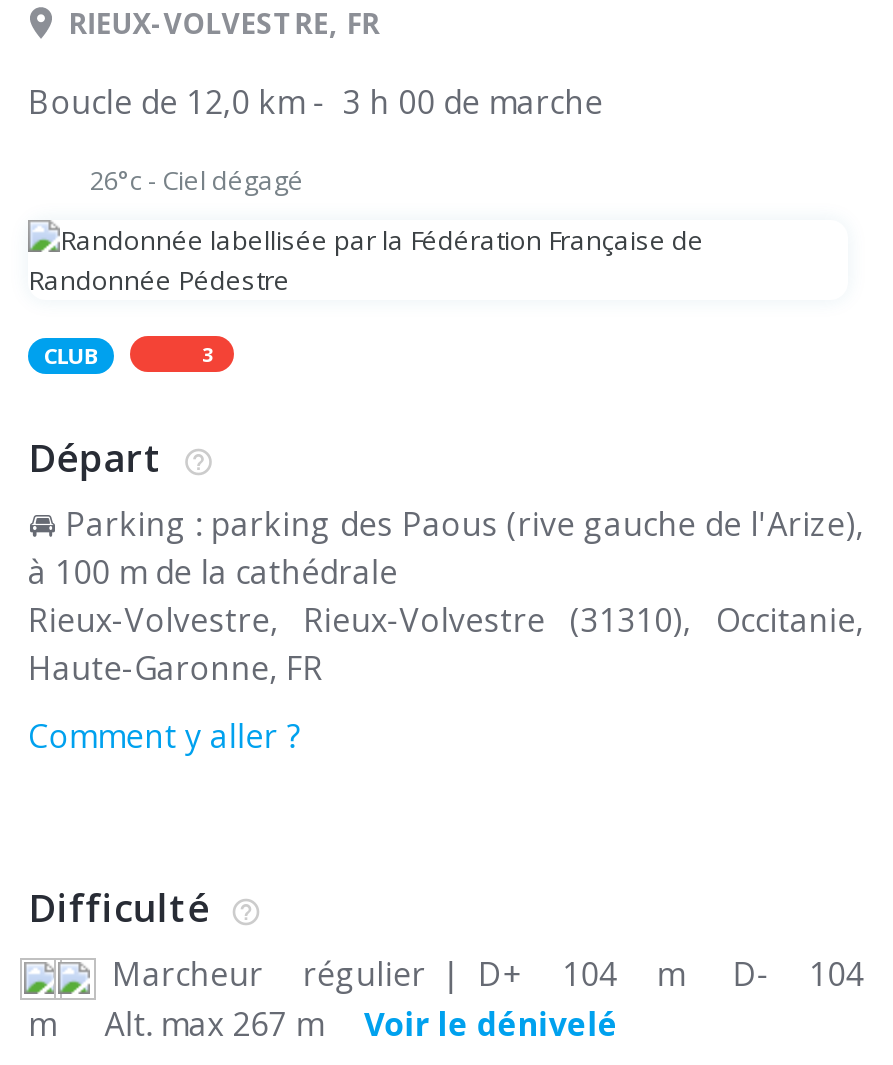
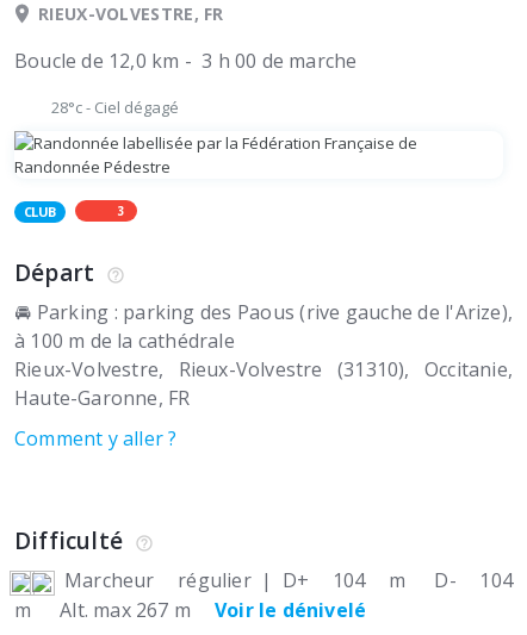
[90,163,304,199] 26°c - Ciel dégagé -> [51,97,179,118] 28°c - Ciel dégagé

